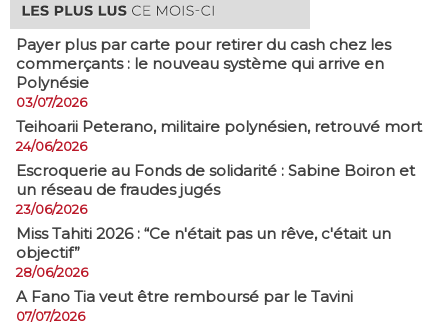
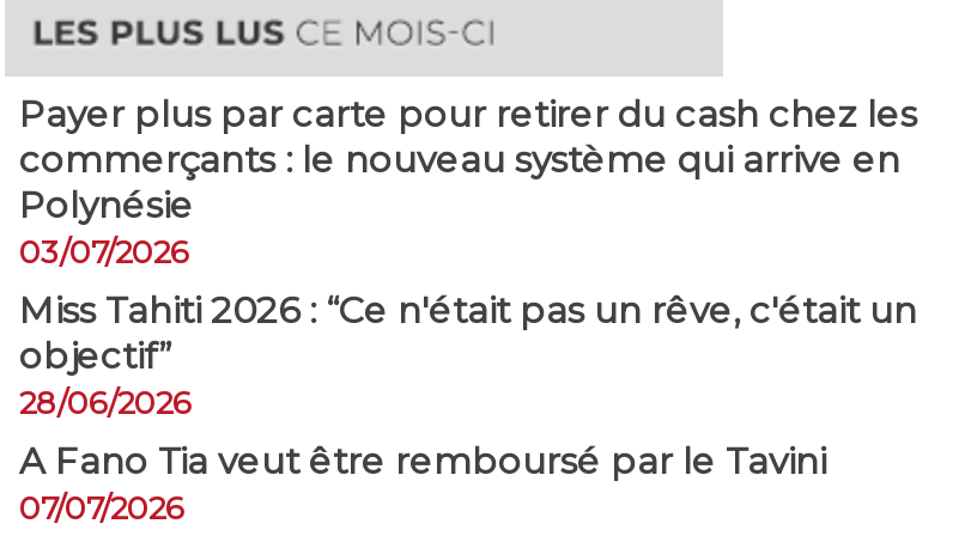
[16,117,422,217] Teihoarii Peterano, militaire polynésien, retrouvé mort | 24/06/2026 | Escroquerie au Fonds de solidarité : Sabine Boiron et | un réseau de fraudes jugés | 23/06/2026 -> none

